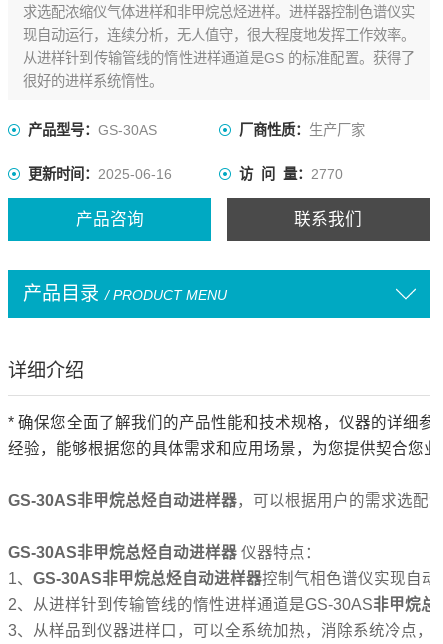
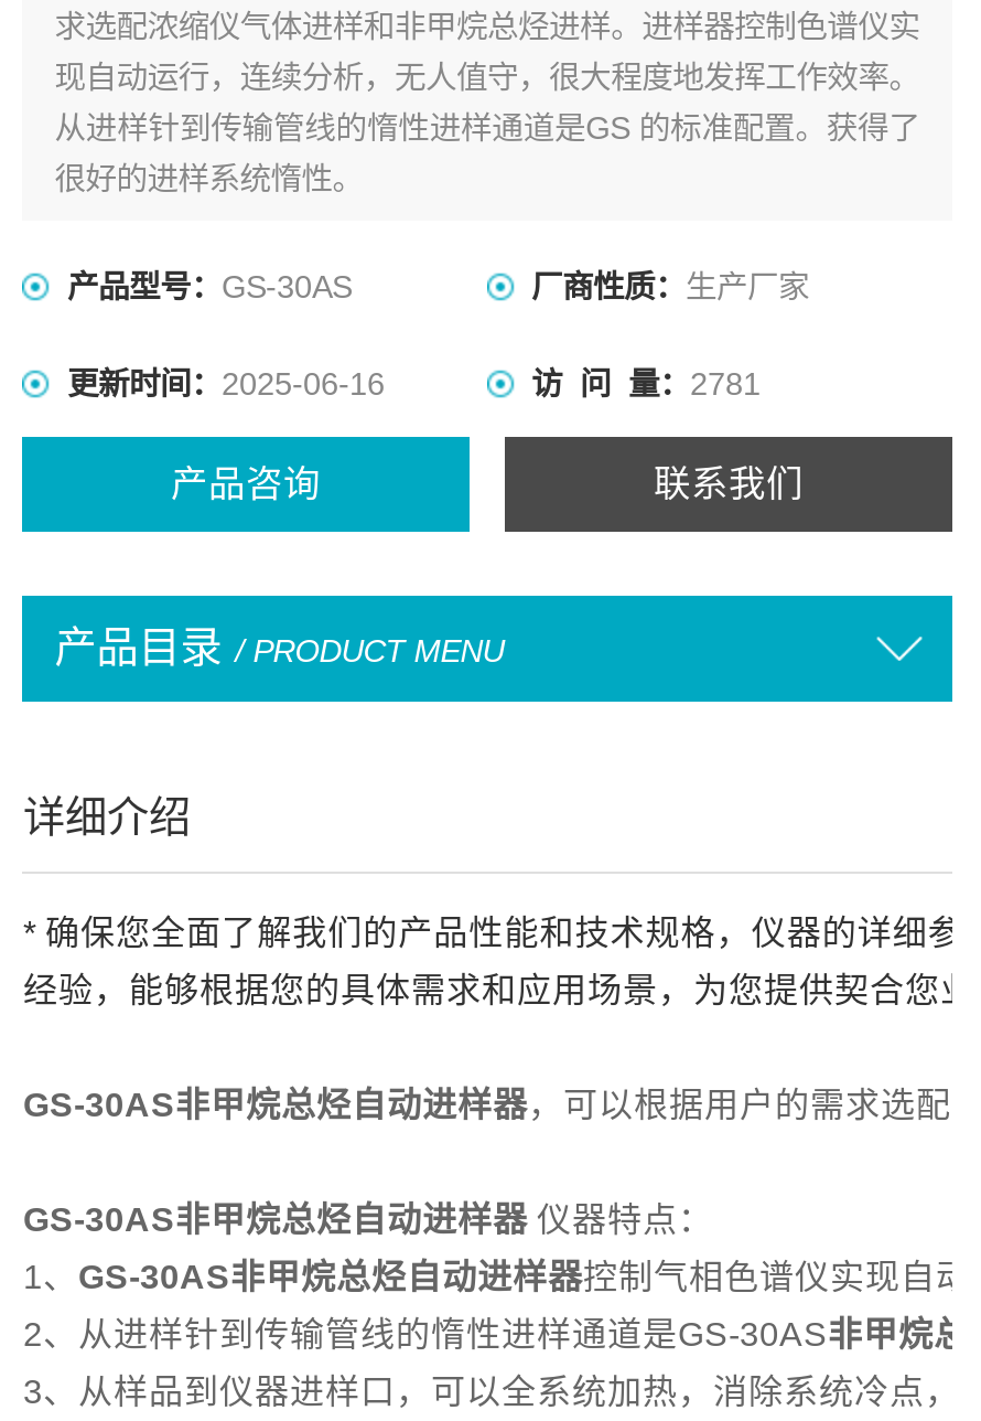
[239,166,343,182] 访 问 量：2770 -> [531,366,761,402] 访 问 量：2781

